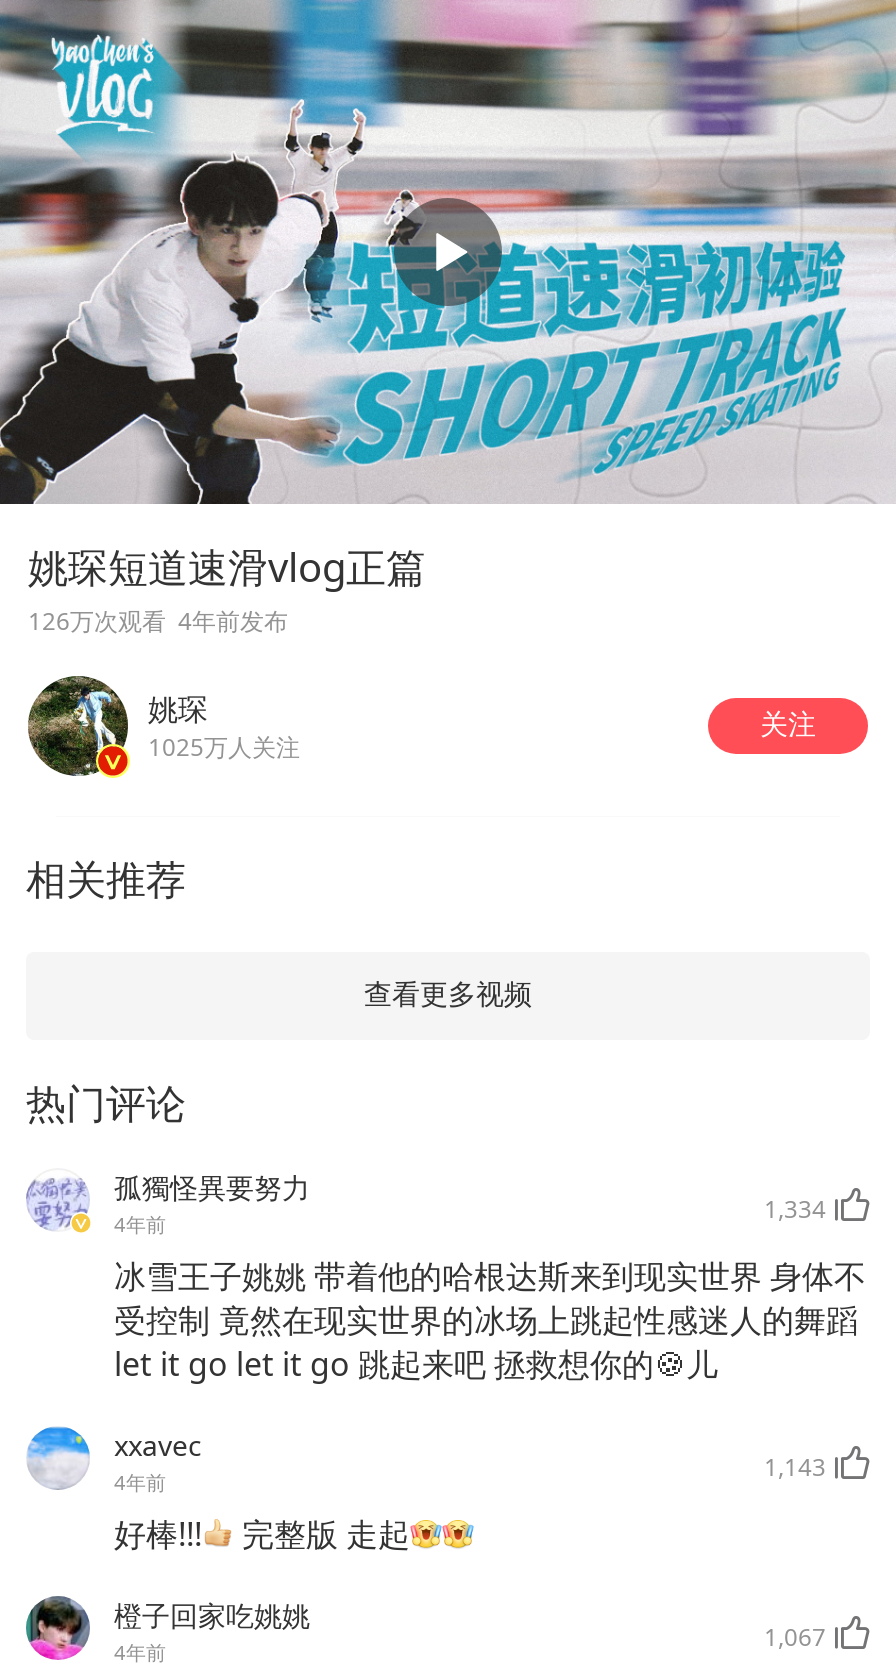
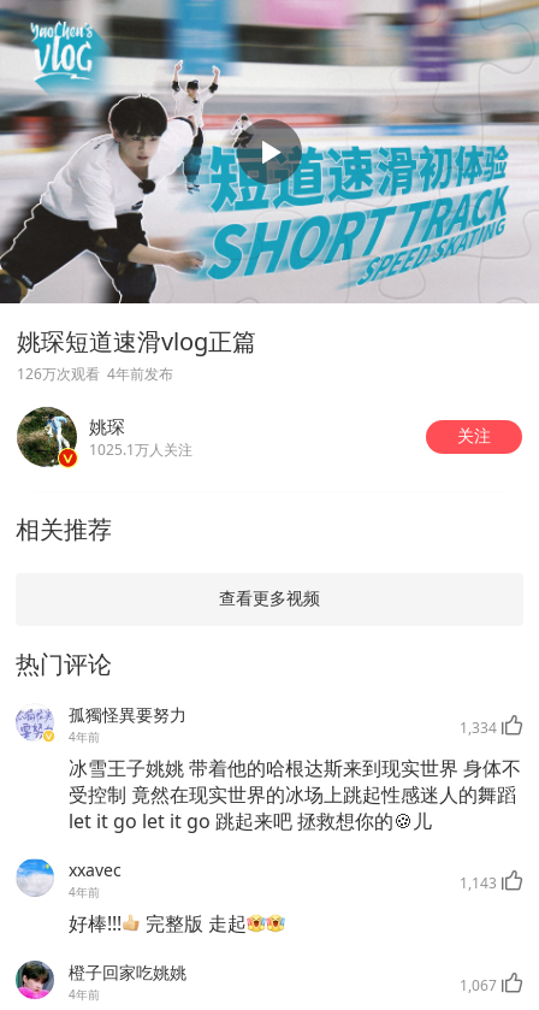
[148,729,300,763] 1025万人关注 -> [89,439,192,459] 1025.1万人关注

